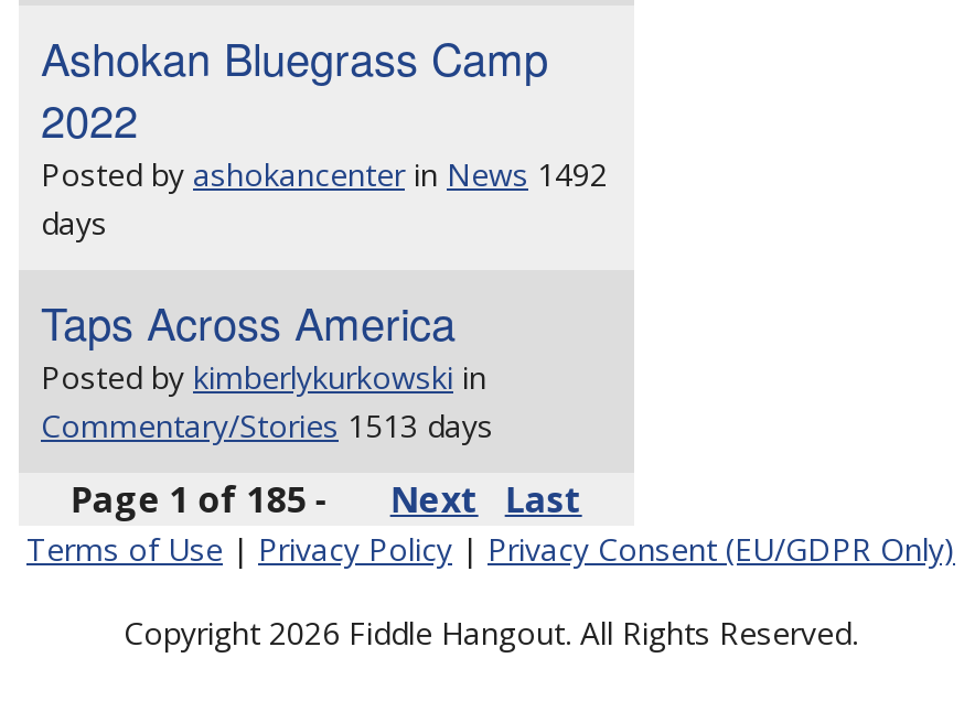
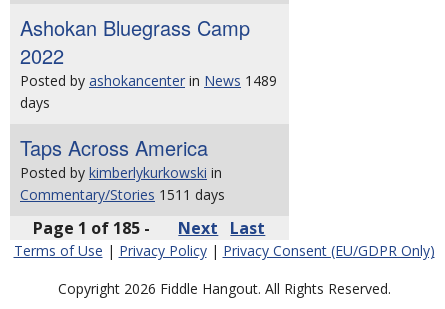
[41,153,608,195] Posted by ashokancenter in News 1492 -> [20,71,277,90] Posted by ashokancenter in News 1489
[41,405,493,446] Commentary/Stories 1513 days -> [20,185,225,204] Commentary/Stories 1511 days

